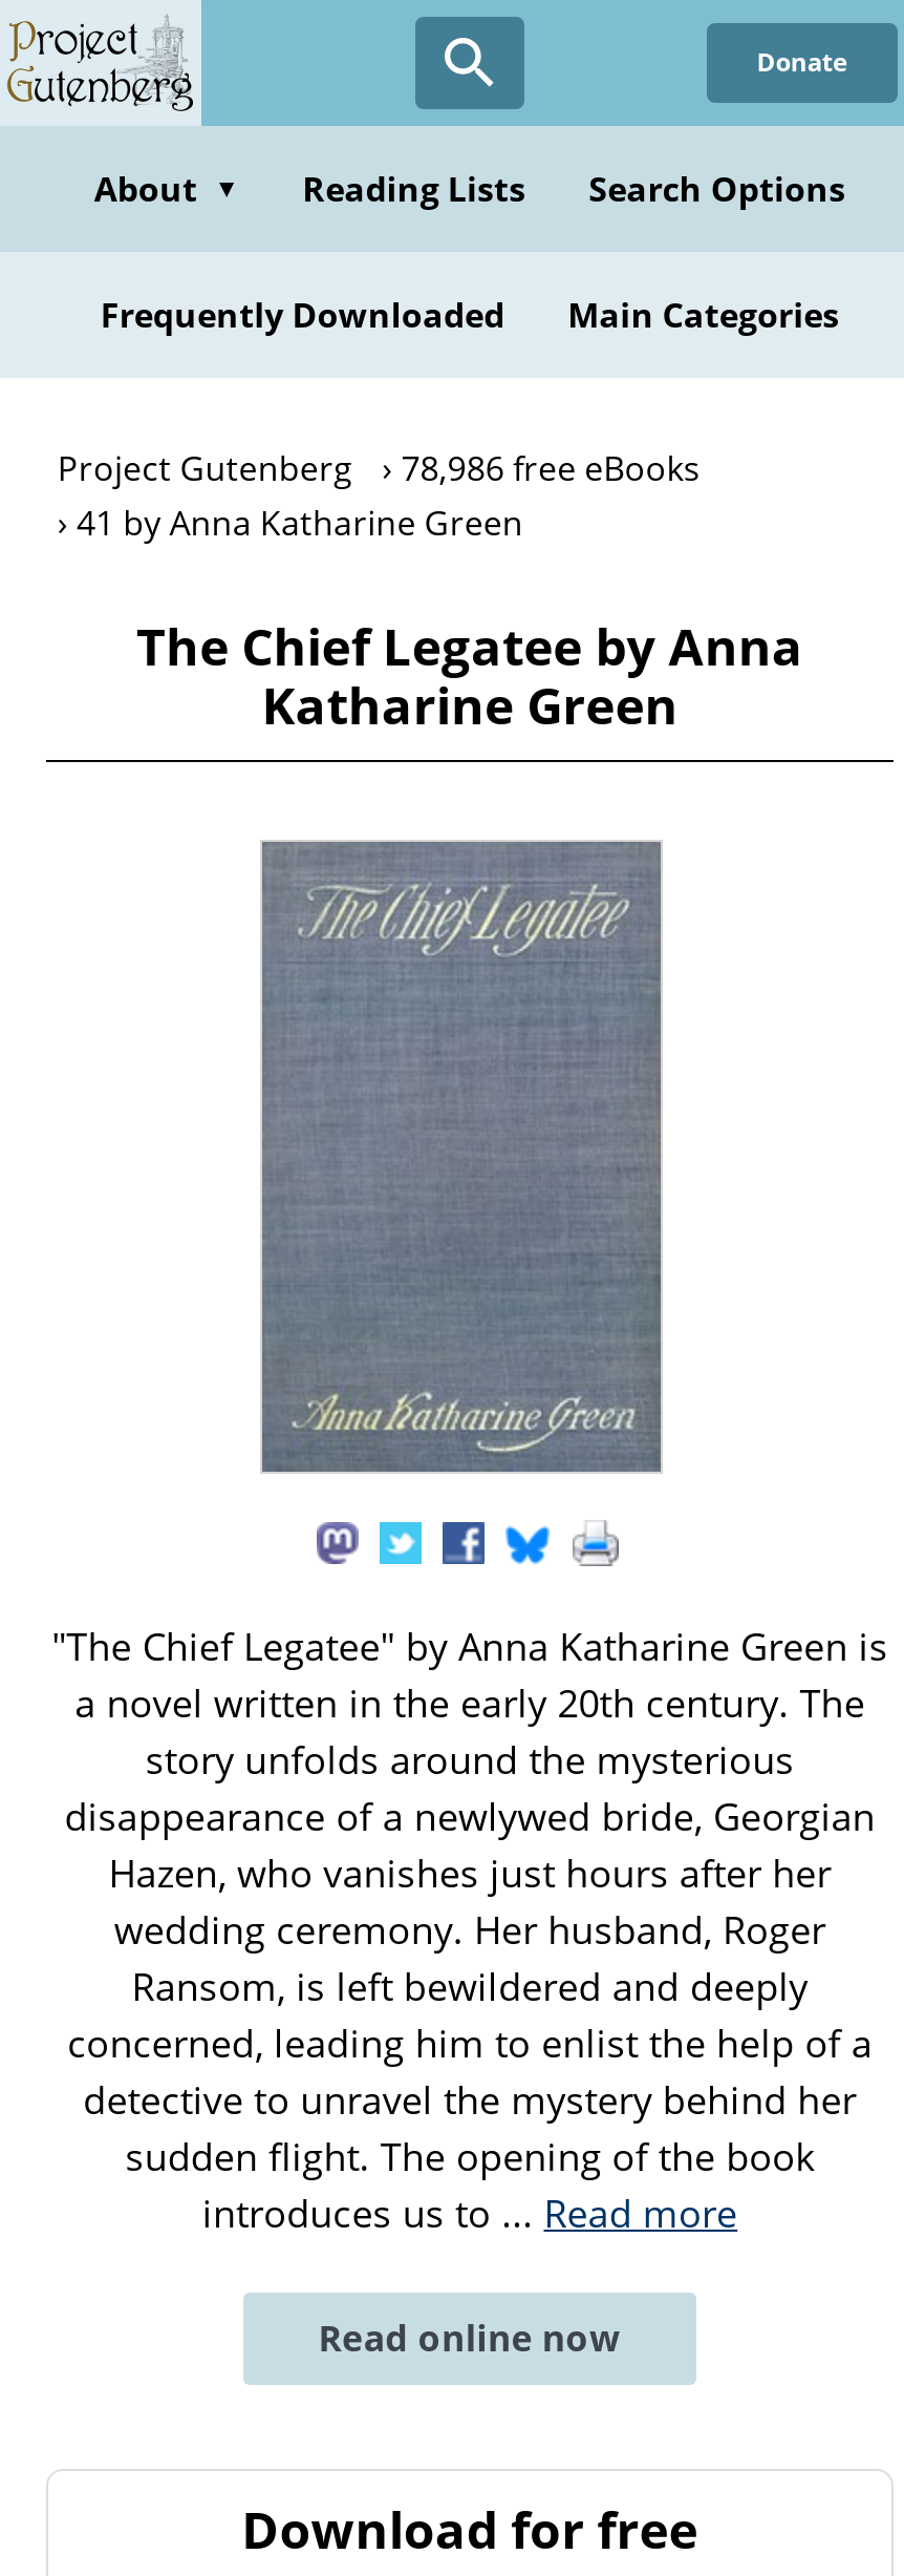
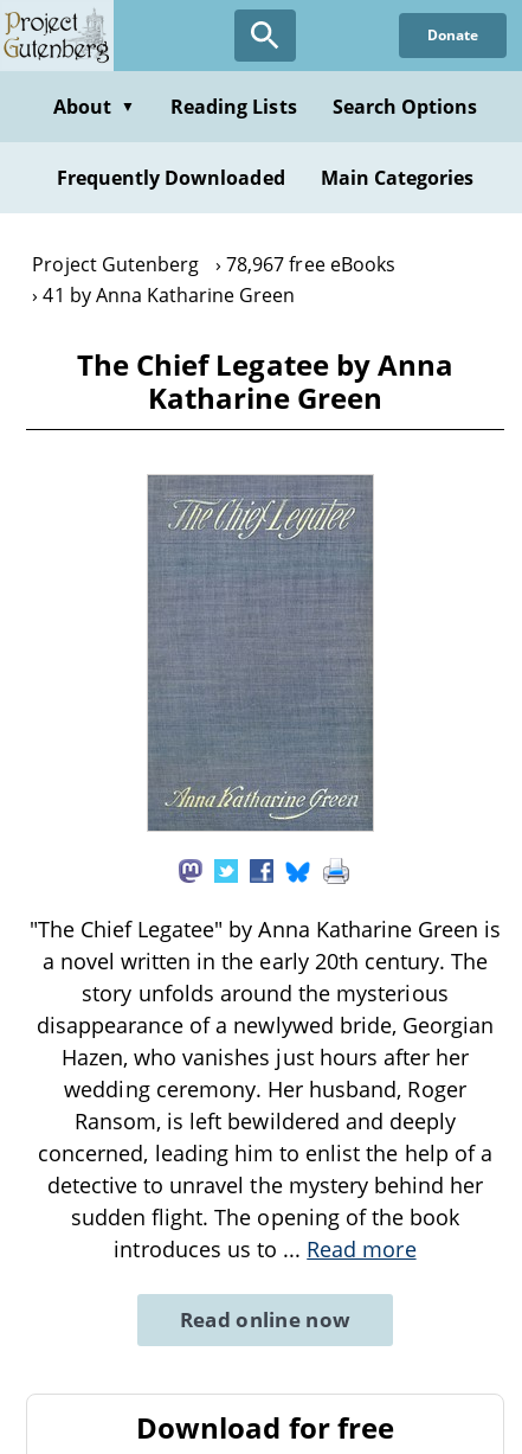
[57,445,700,491] Project Gutenberg 78,986 free eBooks -> [32,251,395,277] Project Gutenberg 78,967 free eBooks

